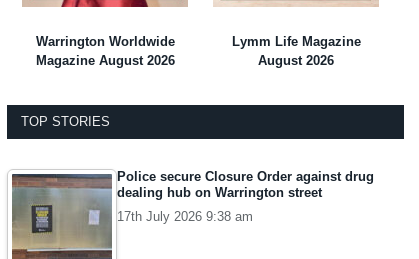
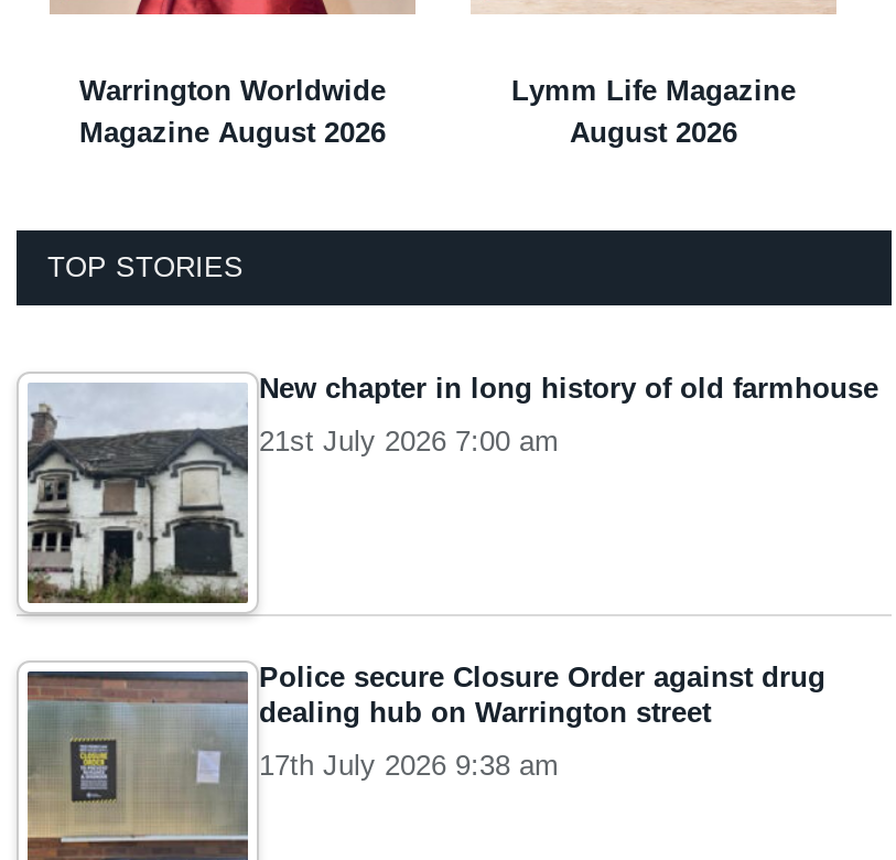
none -> [28,372,878,617] [image] | New chapter in long history of old farmhouse | 21st July 2026 7:00 am

